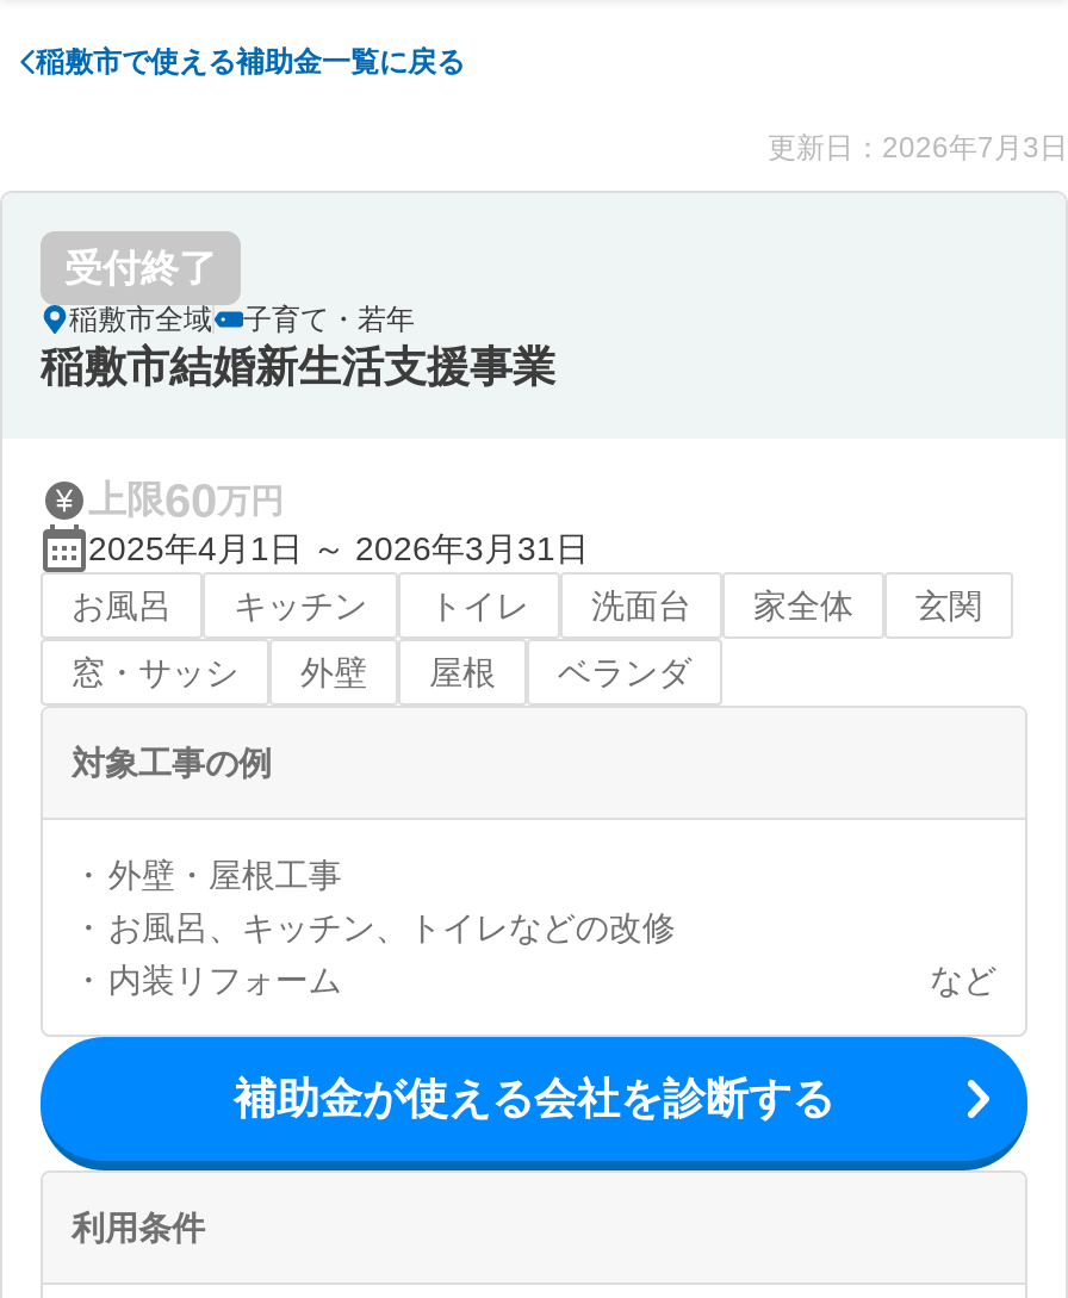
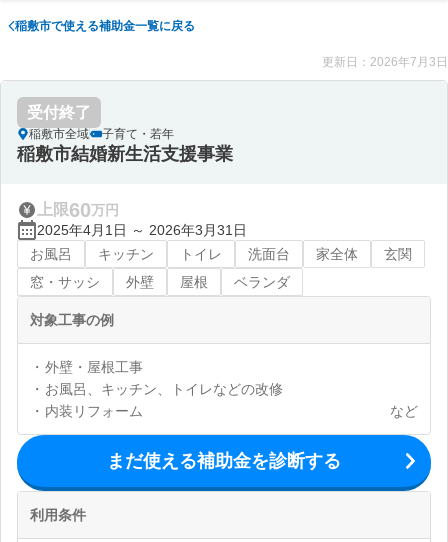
[234,1075,834,1123] 補助金が使える会社を診断する -> [107,451,341,471] まだ使える補助金を診断する

